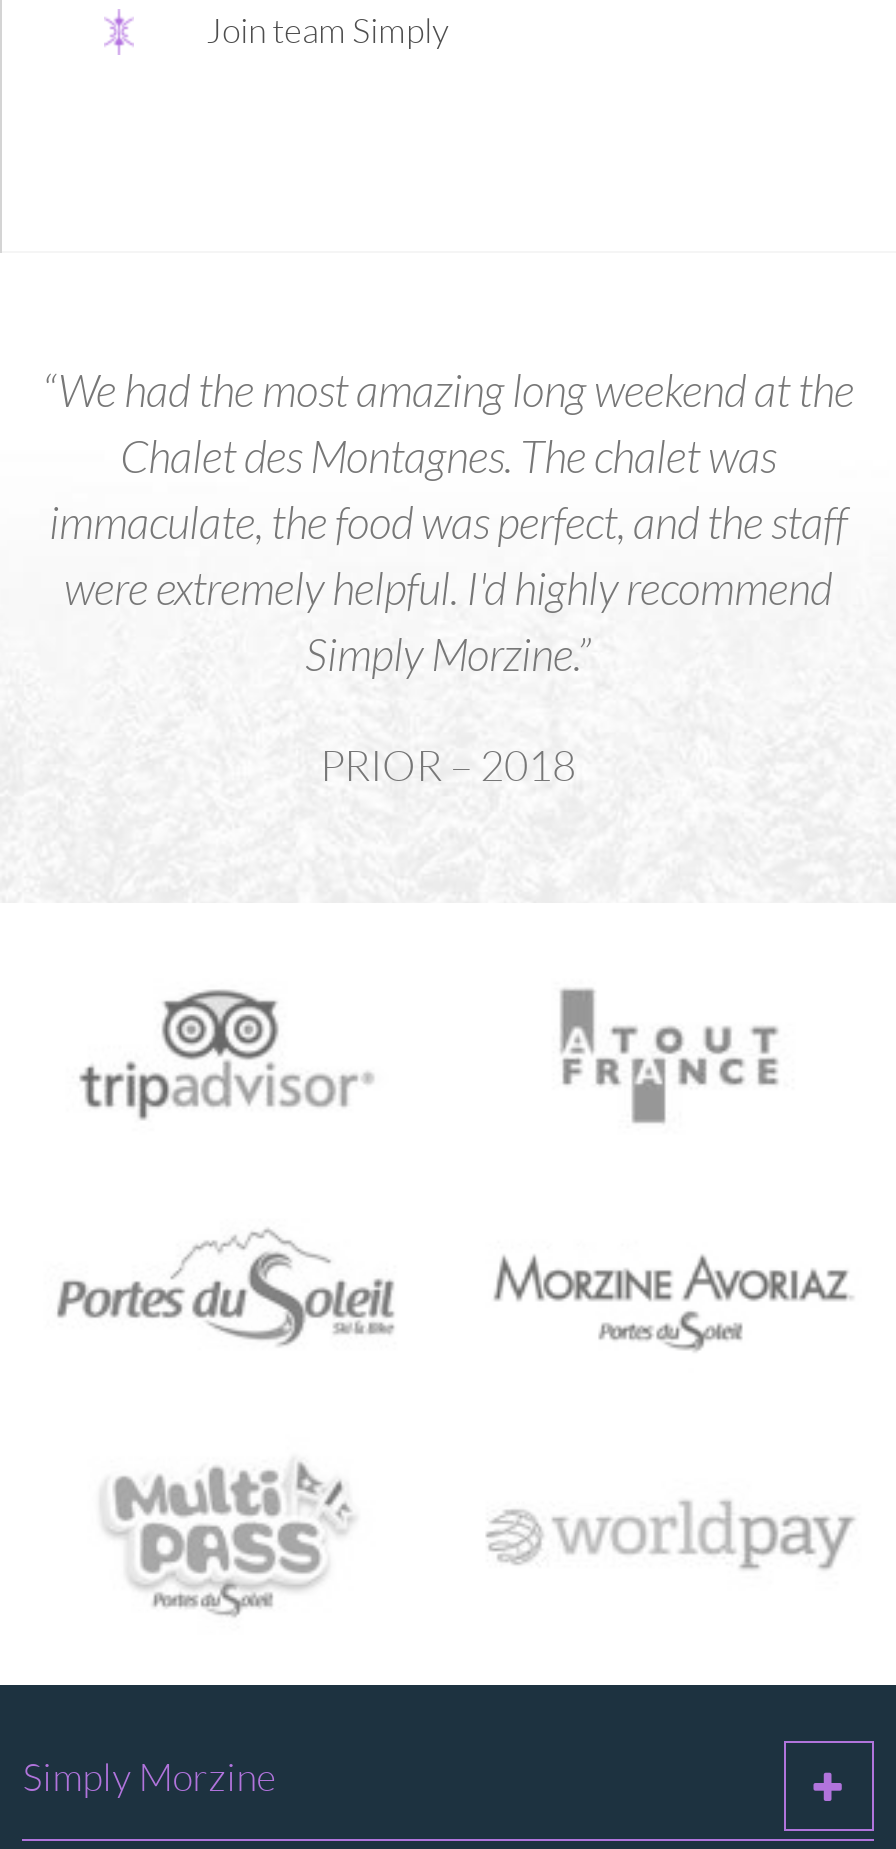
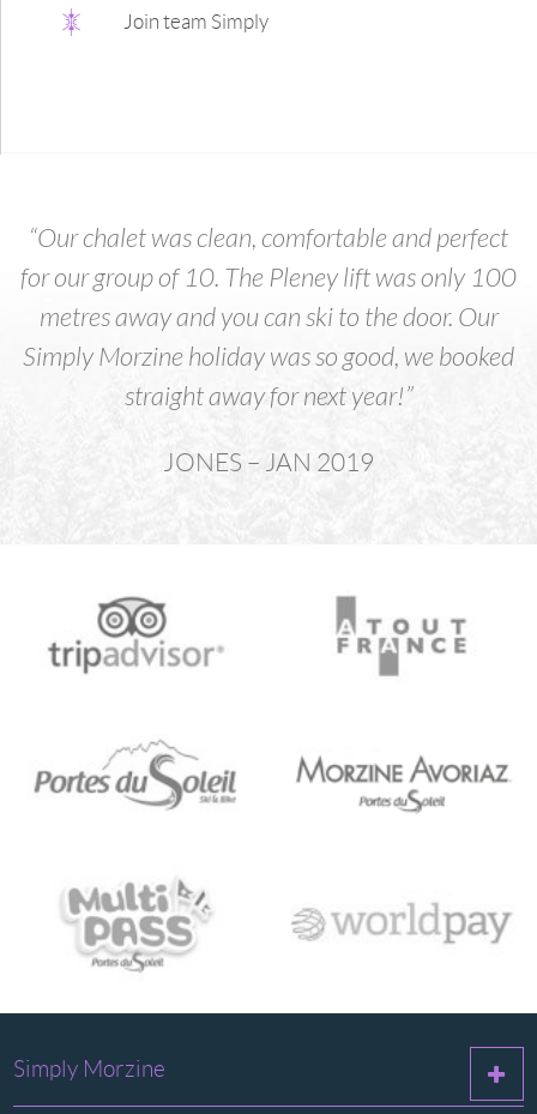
[42,367,854,683] “We had the most amazing long weekend at the | Chalet des Montagnes. The chalet was | immaculate, the food was perfect, and the staff | were extremely helpful. I'd highly recommend | Simply Morzine.” -> [20,223,517,412] “Our chalet was clean, comfortable and perfect | for our group of 10. The Pleney lift was only 100 | metres away and you can ski to the door. Our | Simply Morzine holiday was so good, we booked | straight away for next year!”
[320,744,576,790] PRIOR – 2018 -> [163,449,374,476] JONES – JAN 2019

